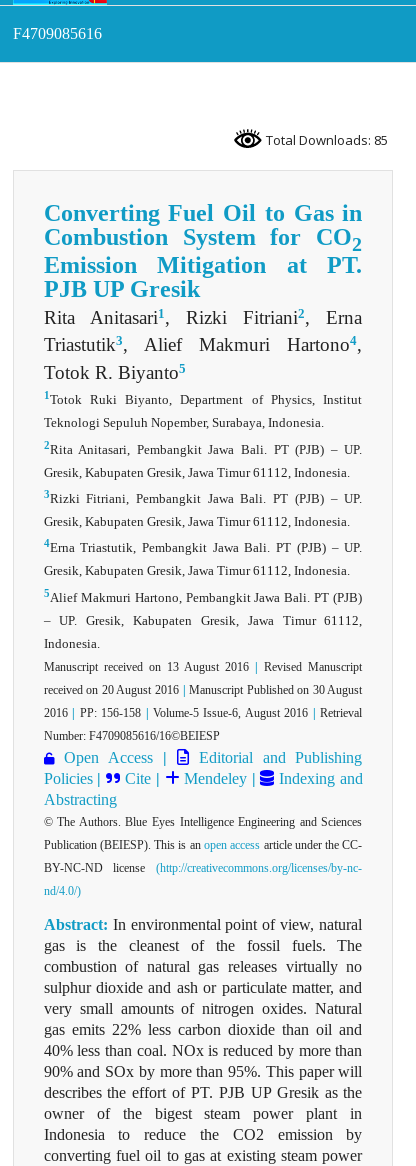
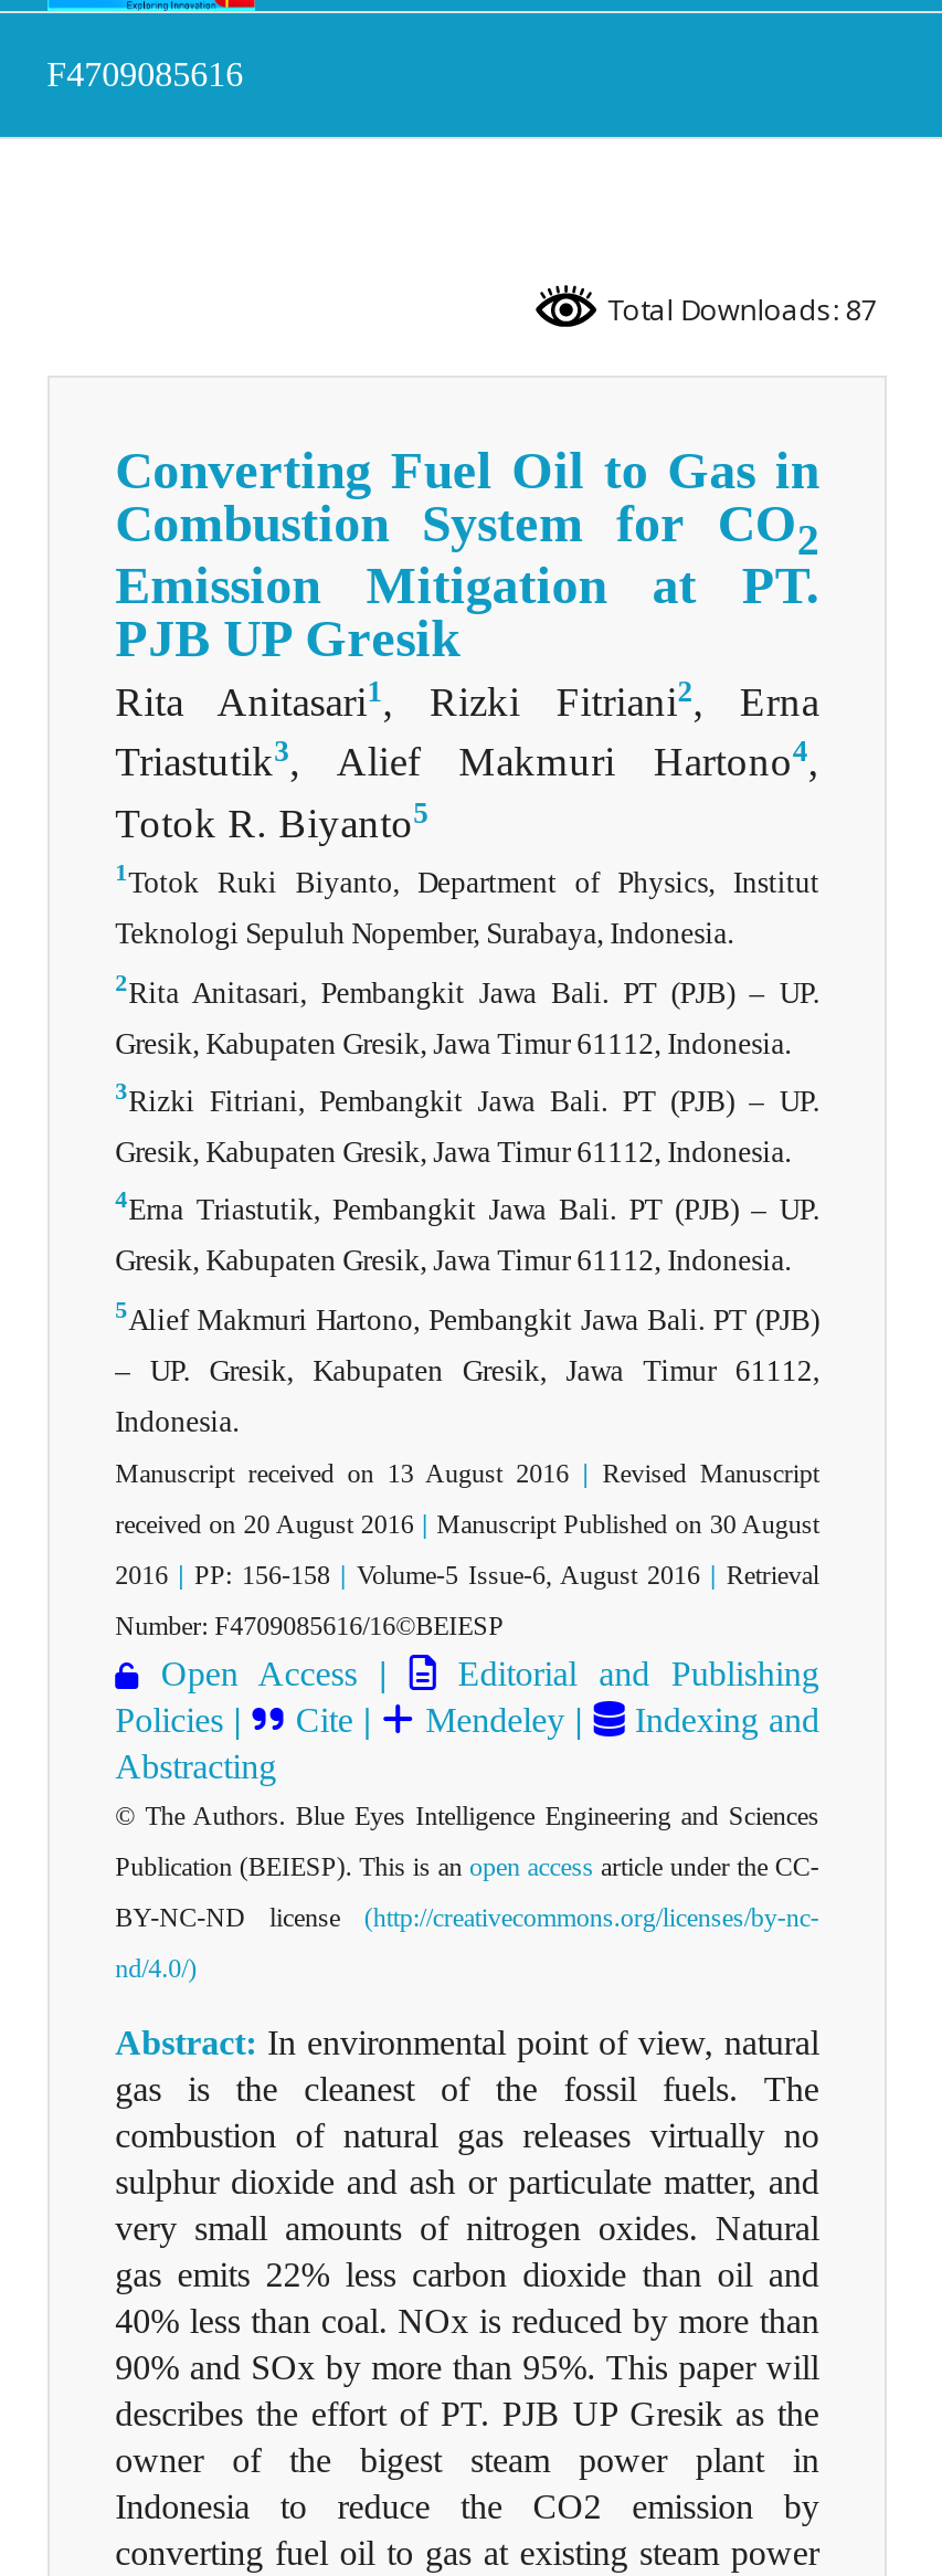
[263,131,388,149] Total Downloads: 85 -> [601,289,877,329] Total Downloads: 87

